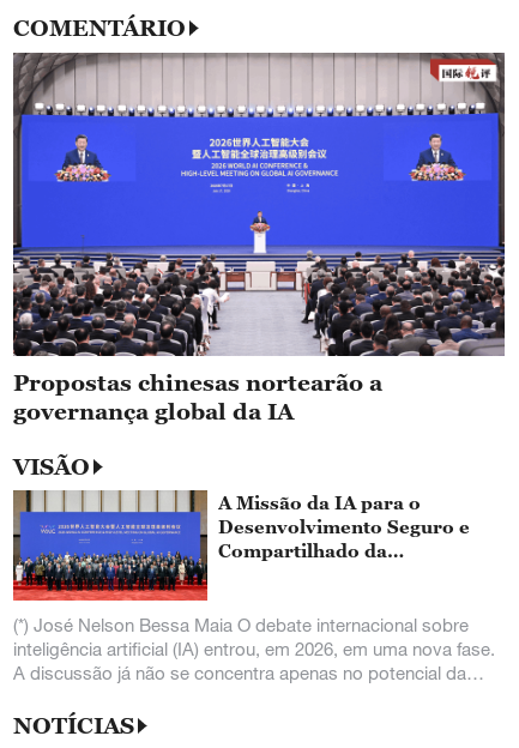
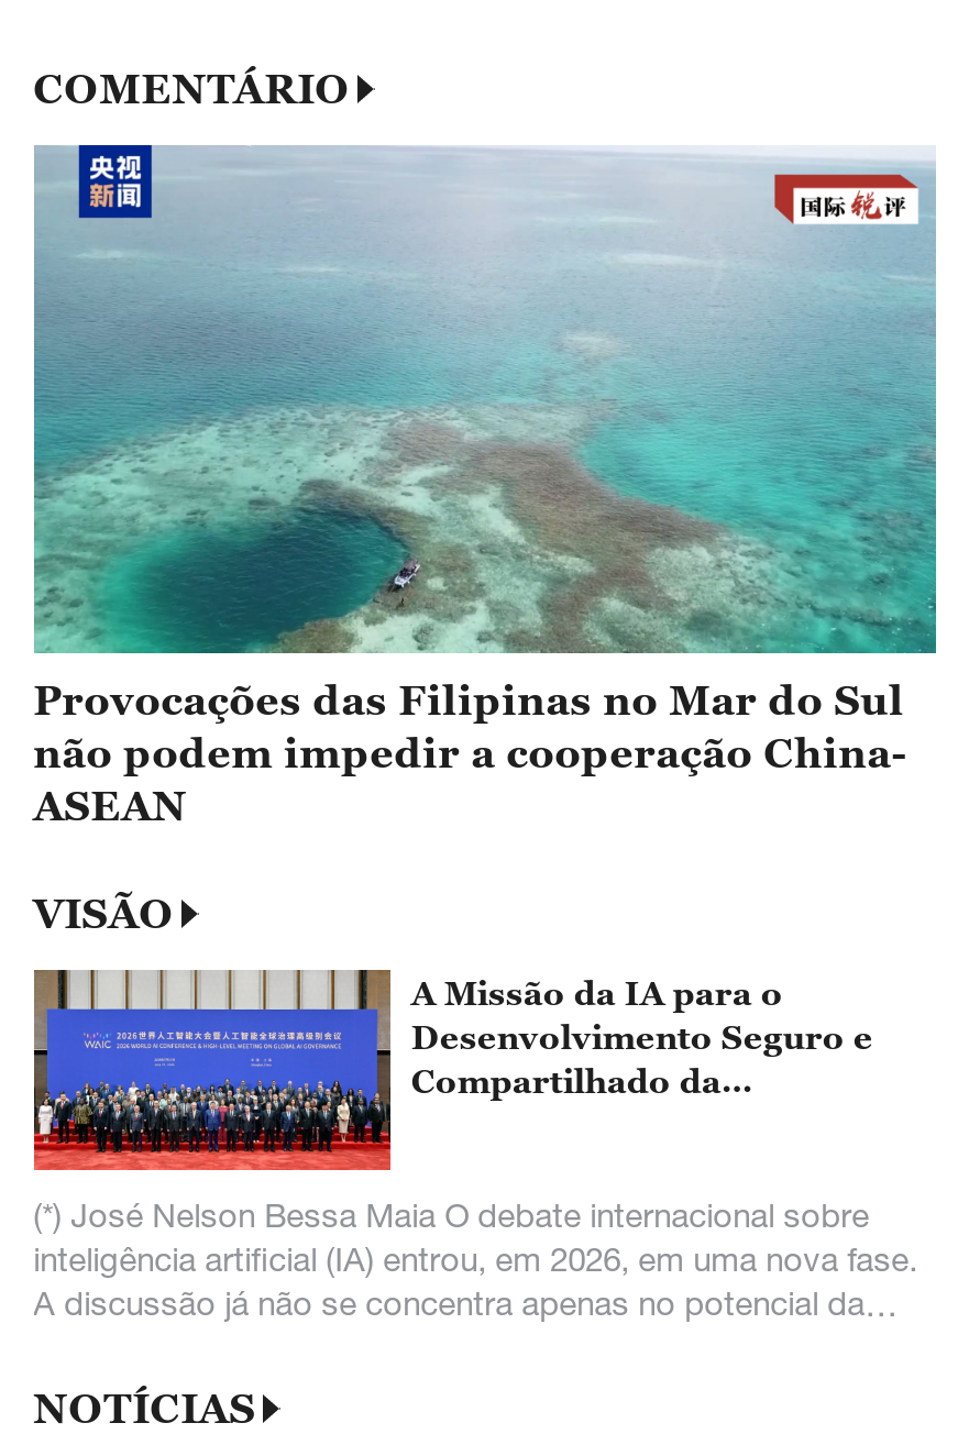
[12,52,506,424] [image] | Propostas chinesas nortearão a | governança global da IA -> [32,143,938,829] [image] | Provocações das Filipinas no Mar do Sul | não podem impedir a cooperação China- | ASEAN

